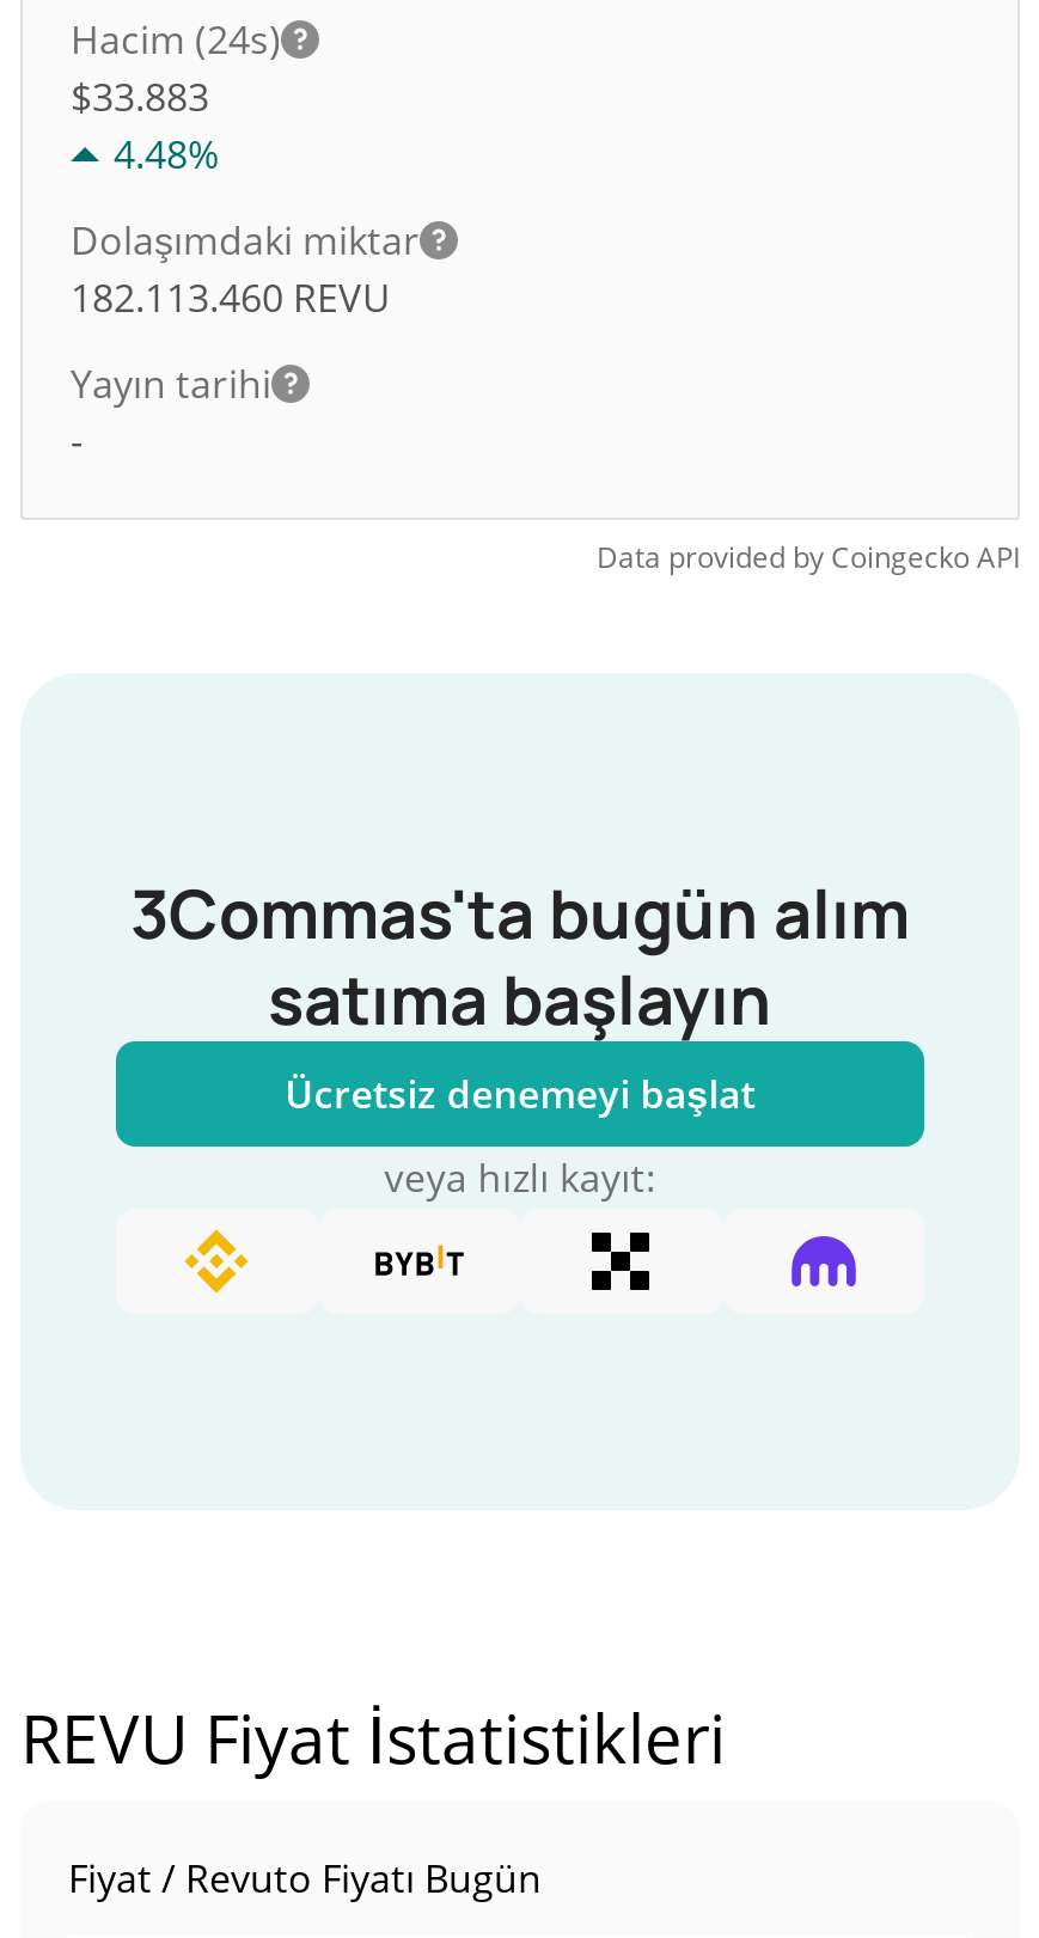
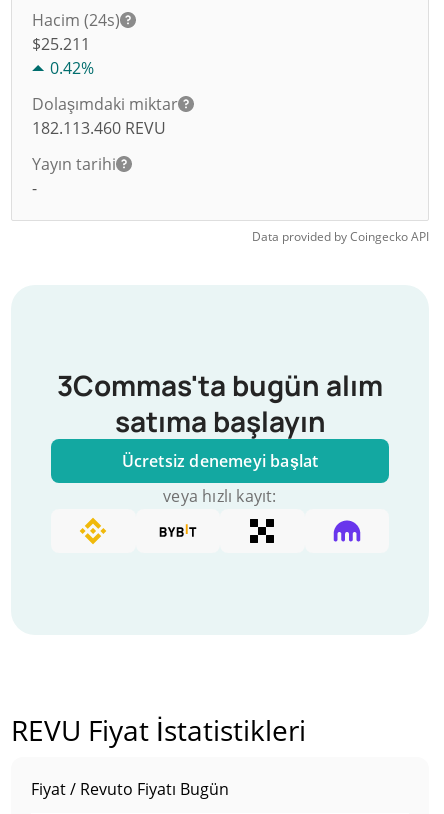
[71,71,209,123] $33.883 -> [32,33,90,55] $25.211
[114,128,219,181] 4.48% -> [50,57,94,79] 0.42%

